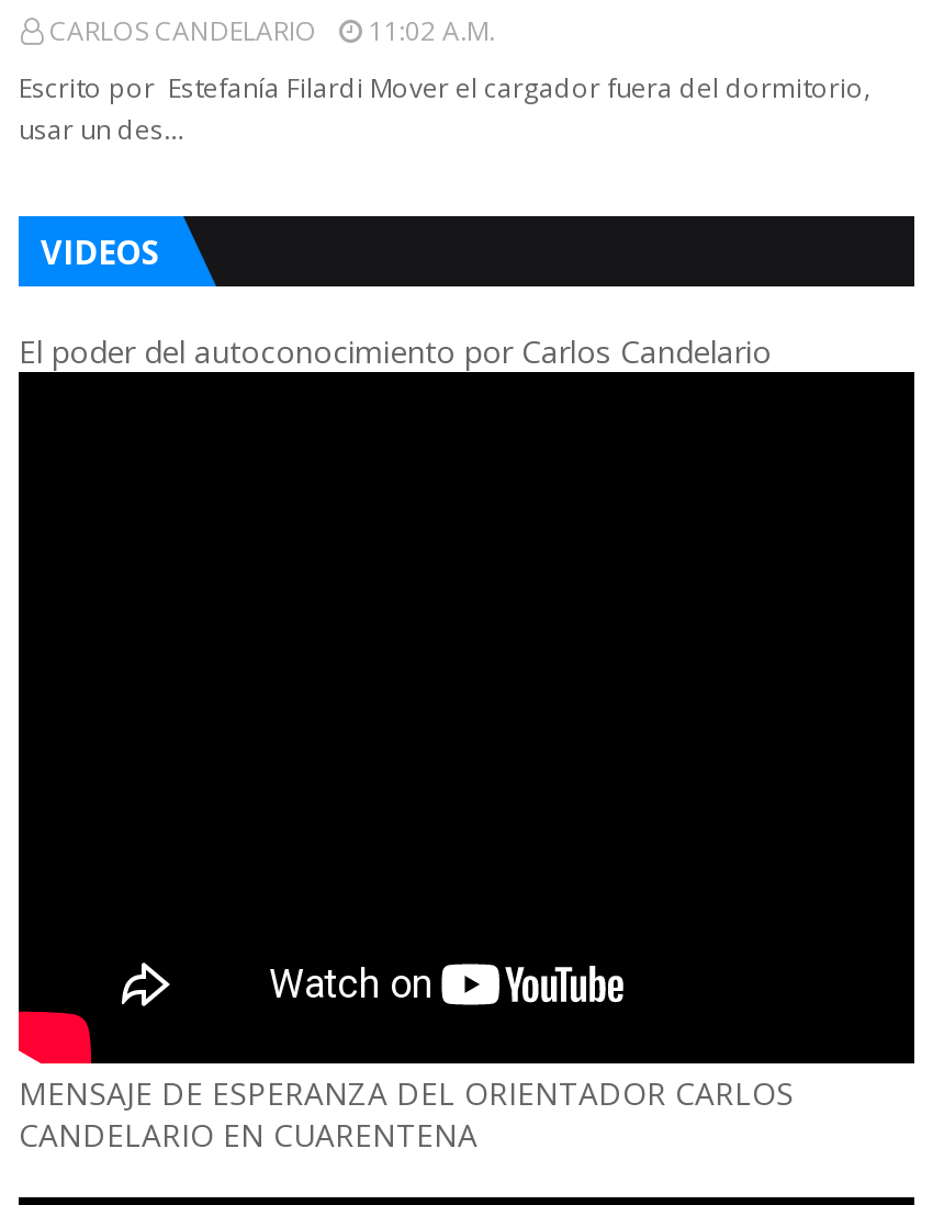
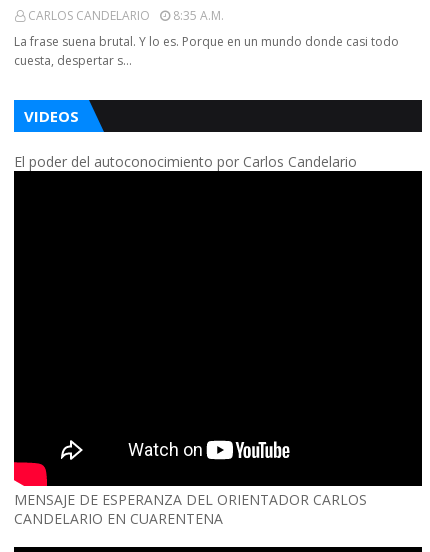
[49,13,495,50] CARLOS CANDELARIO 11:02 A.m. -> [28,7,224,24] CARLOS CANDELARIO 8:35 A.m.
[19,70,870,149] Escrito por Estefanía Filardi Mover el cargador fuera del dormitorio, | usar un des… -> [14,33,399,69] La frase suena brutal. Y lo es. Porque en un mundo donde casi todo | cuesta, despertar s…

